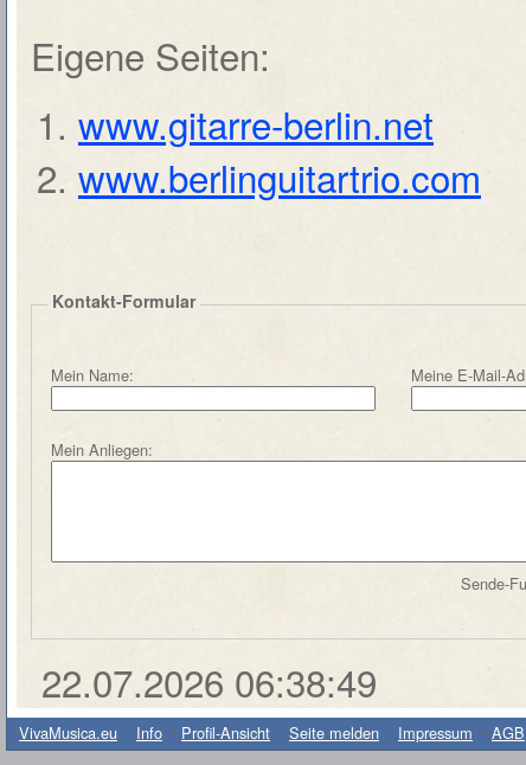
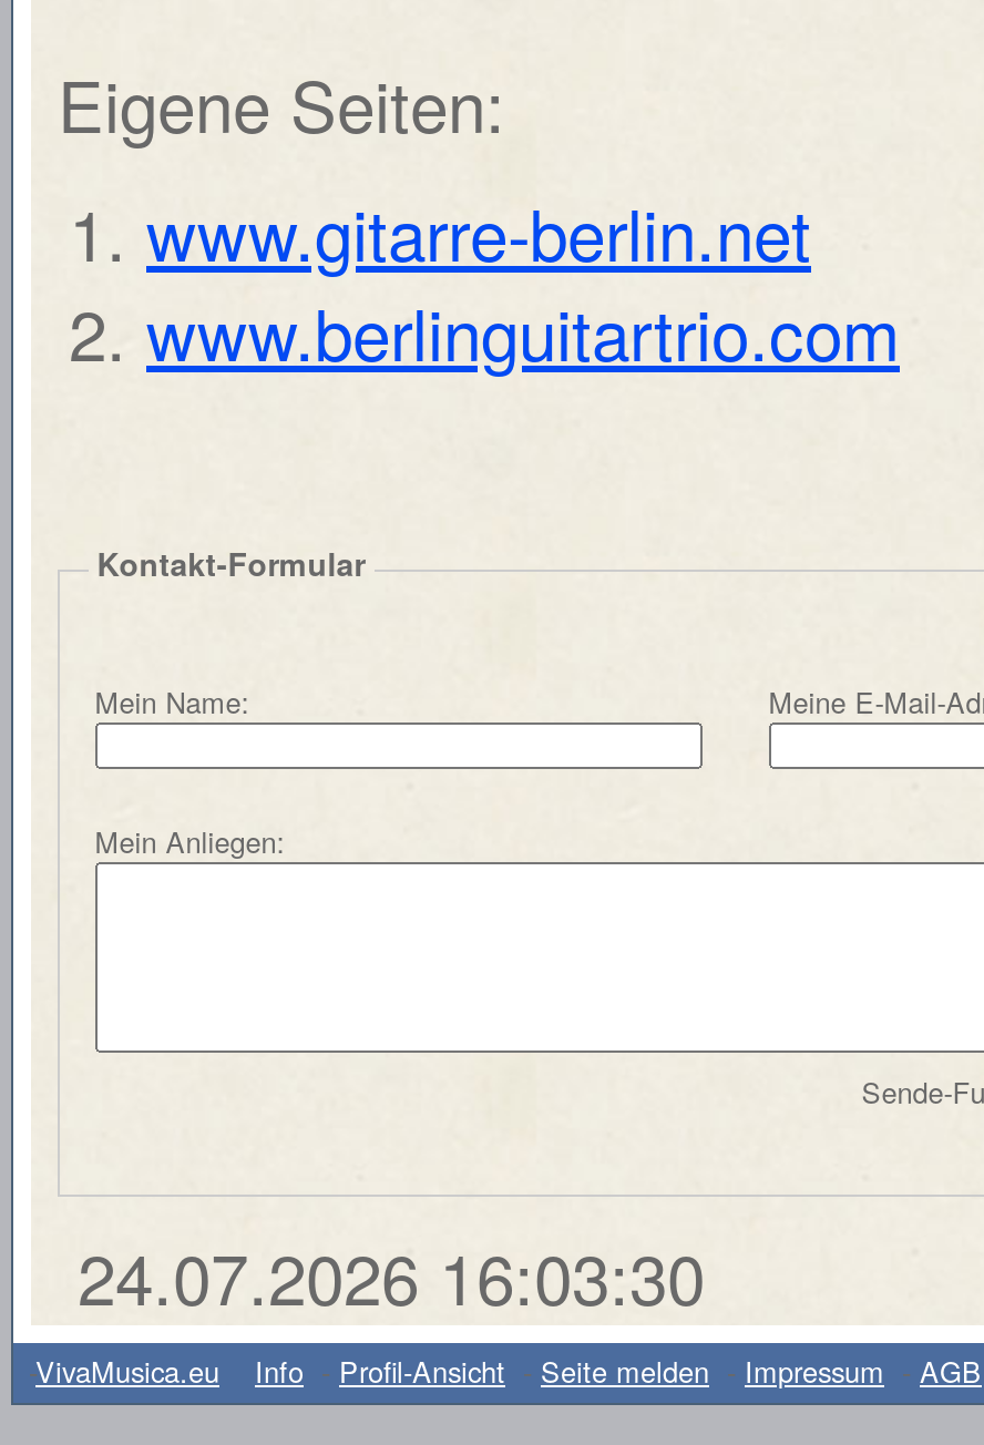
[41,655,377,708] 22.07.2026 06:38:49 -> [78,1225,705,1325] 24.07.2026 16:03:30

